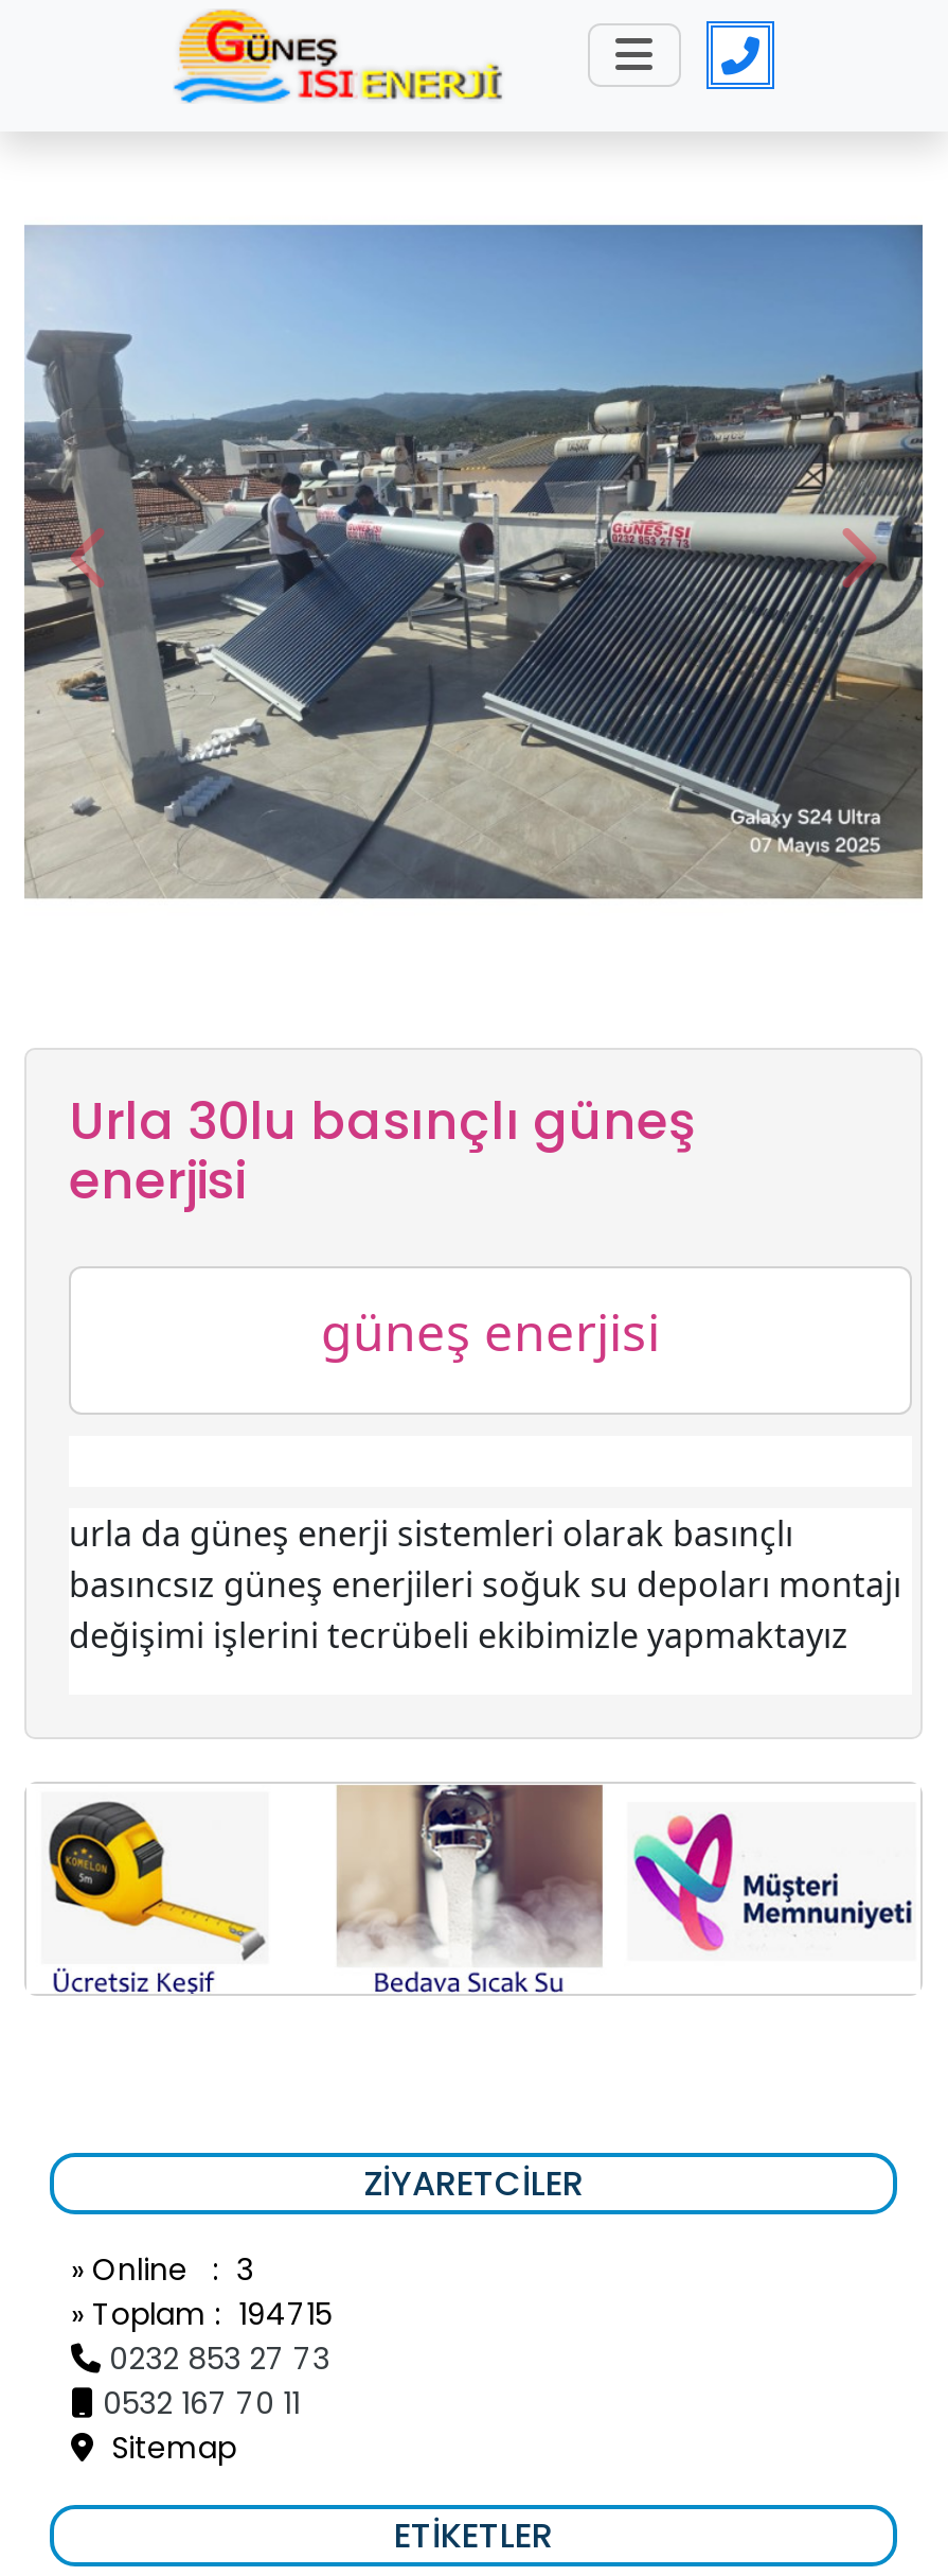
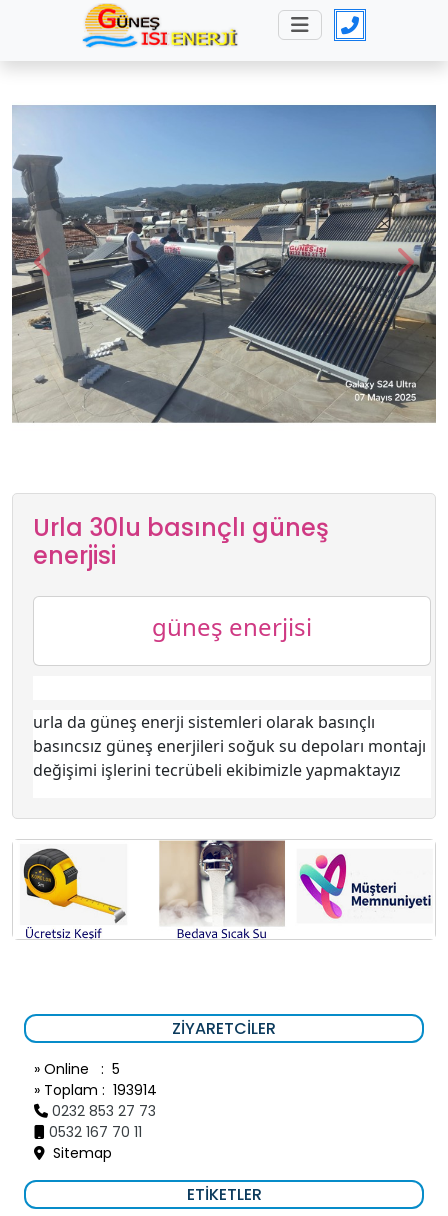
[71,2248,253,2290] » Online : 3 -> [34,1059,120,1079] » Online : 5
[71,2292,332,2335] » Toplam : 194715 -> [34,1080,157,1100] » Toplam : 193914

